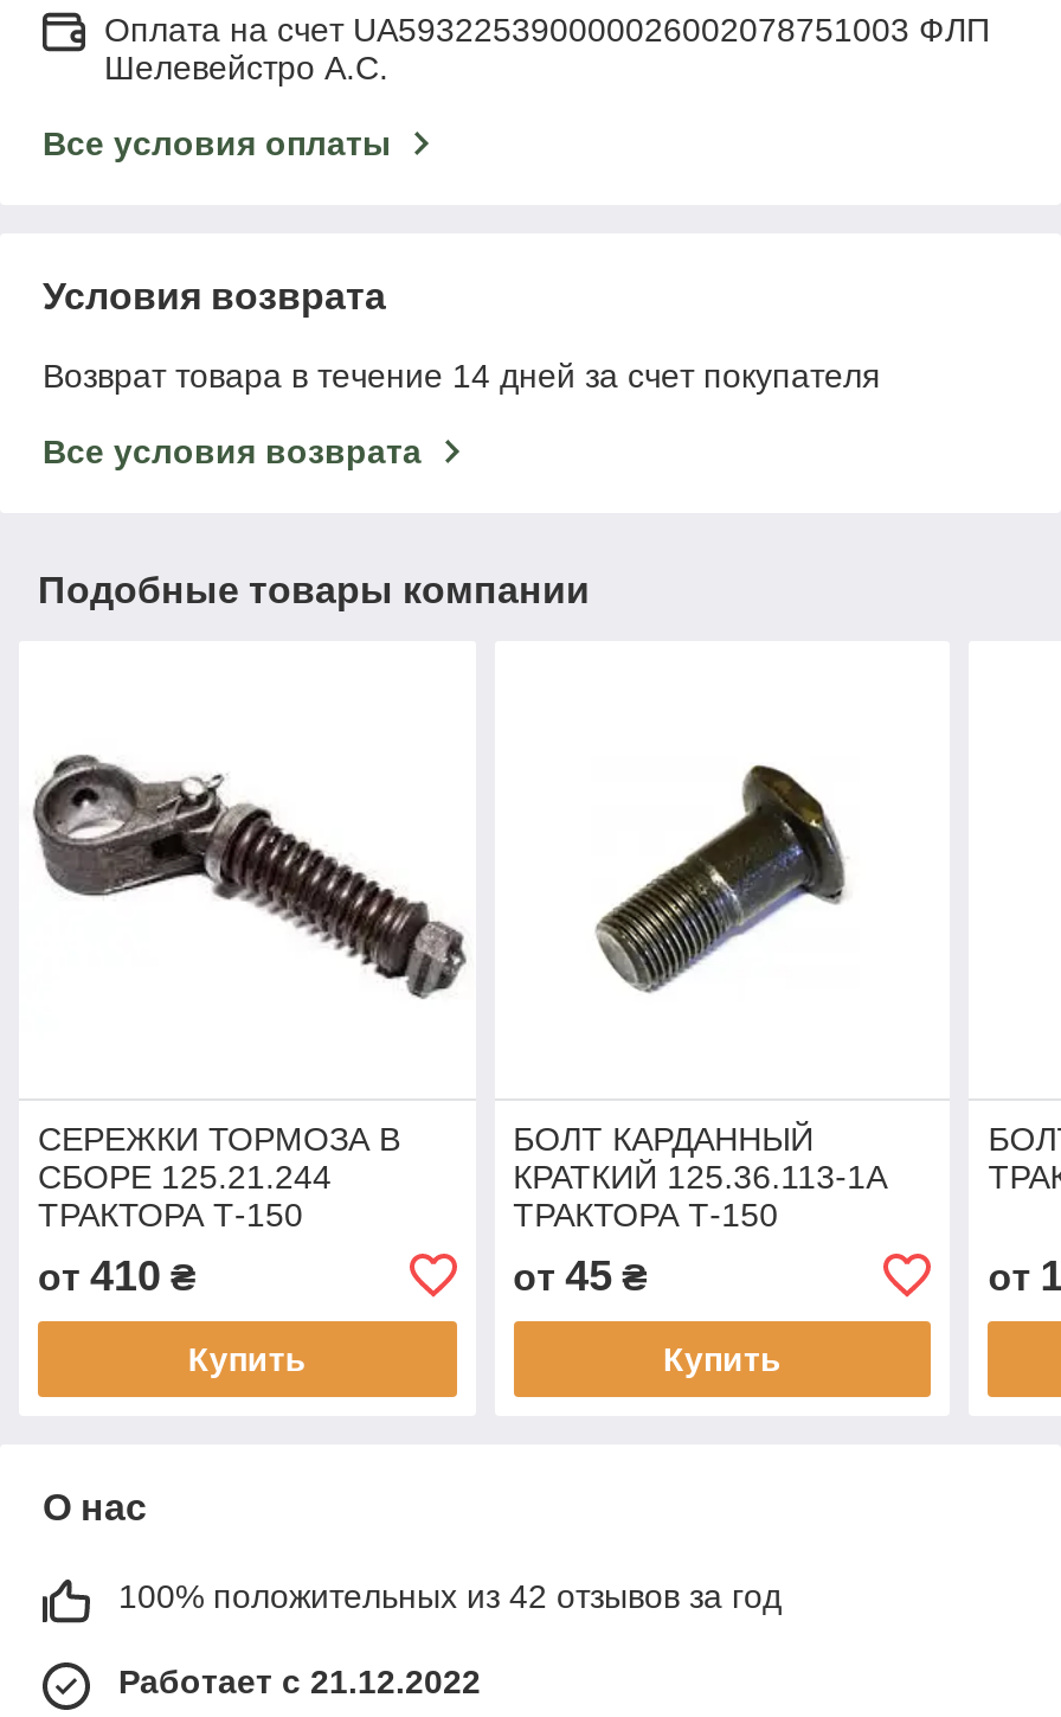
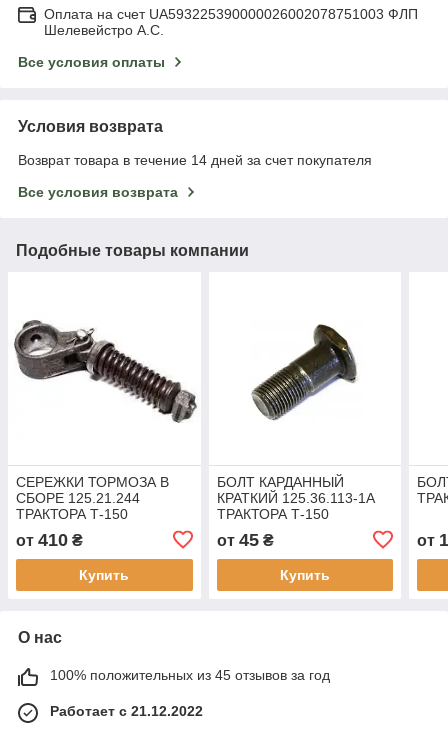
[118,1577,782,1615] 100% положительных из 42 отзывов за год -> [50,667,330,683] 100% положительных из 45 отзывов за год

